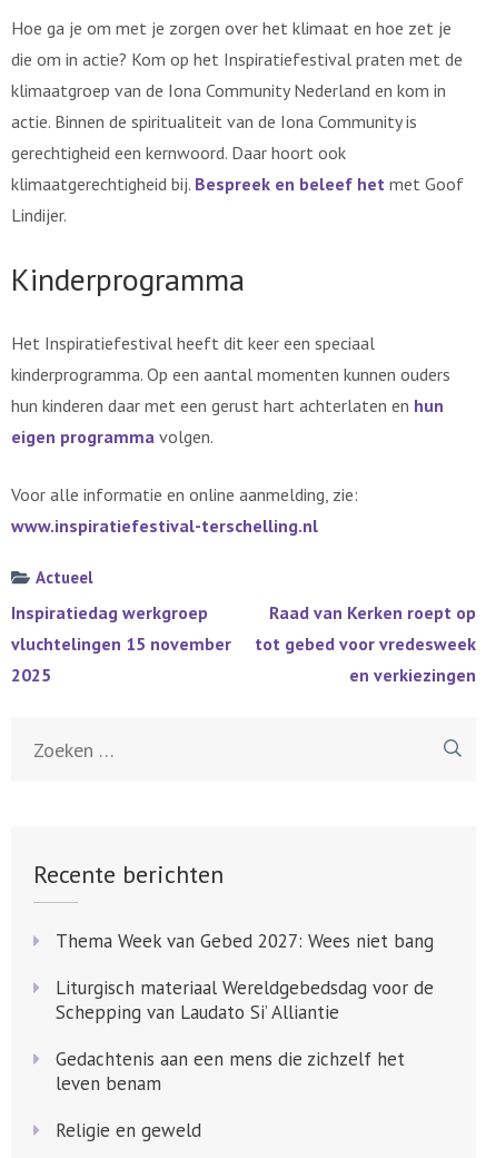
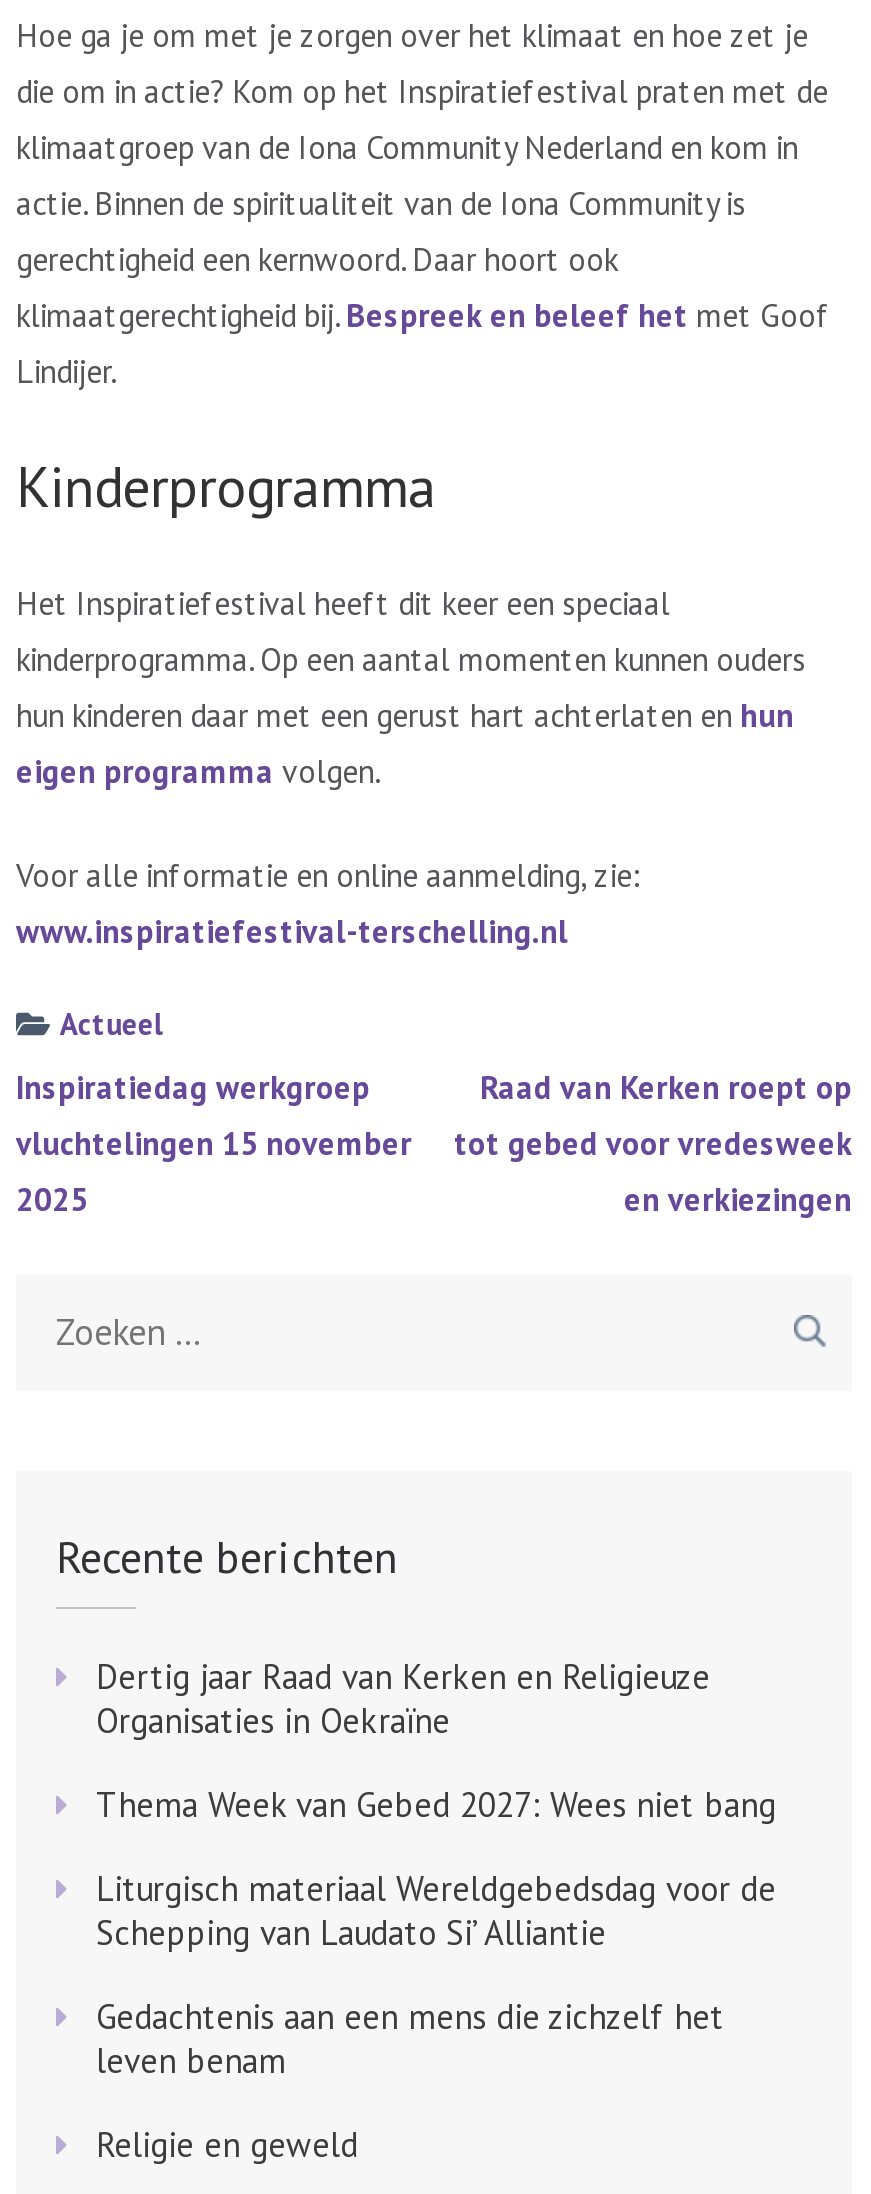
none -> [96,1655,710,1743] Dertig jaar Raad van Kerken en Religieuze | Organisaties in Oekraïne

